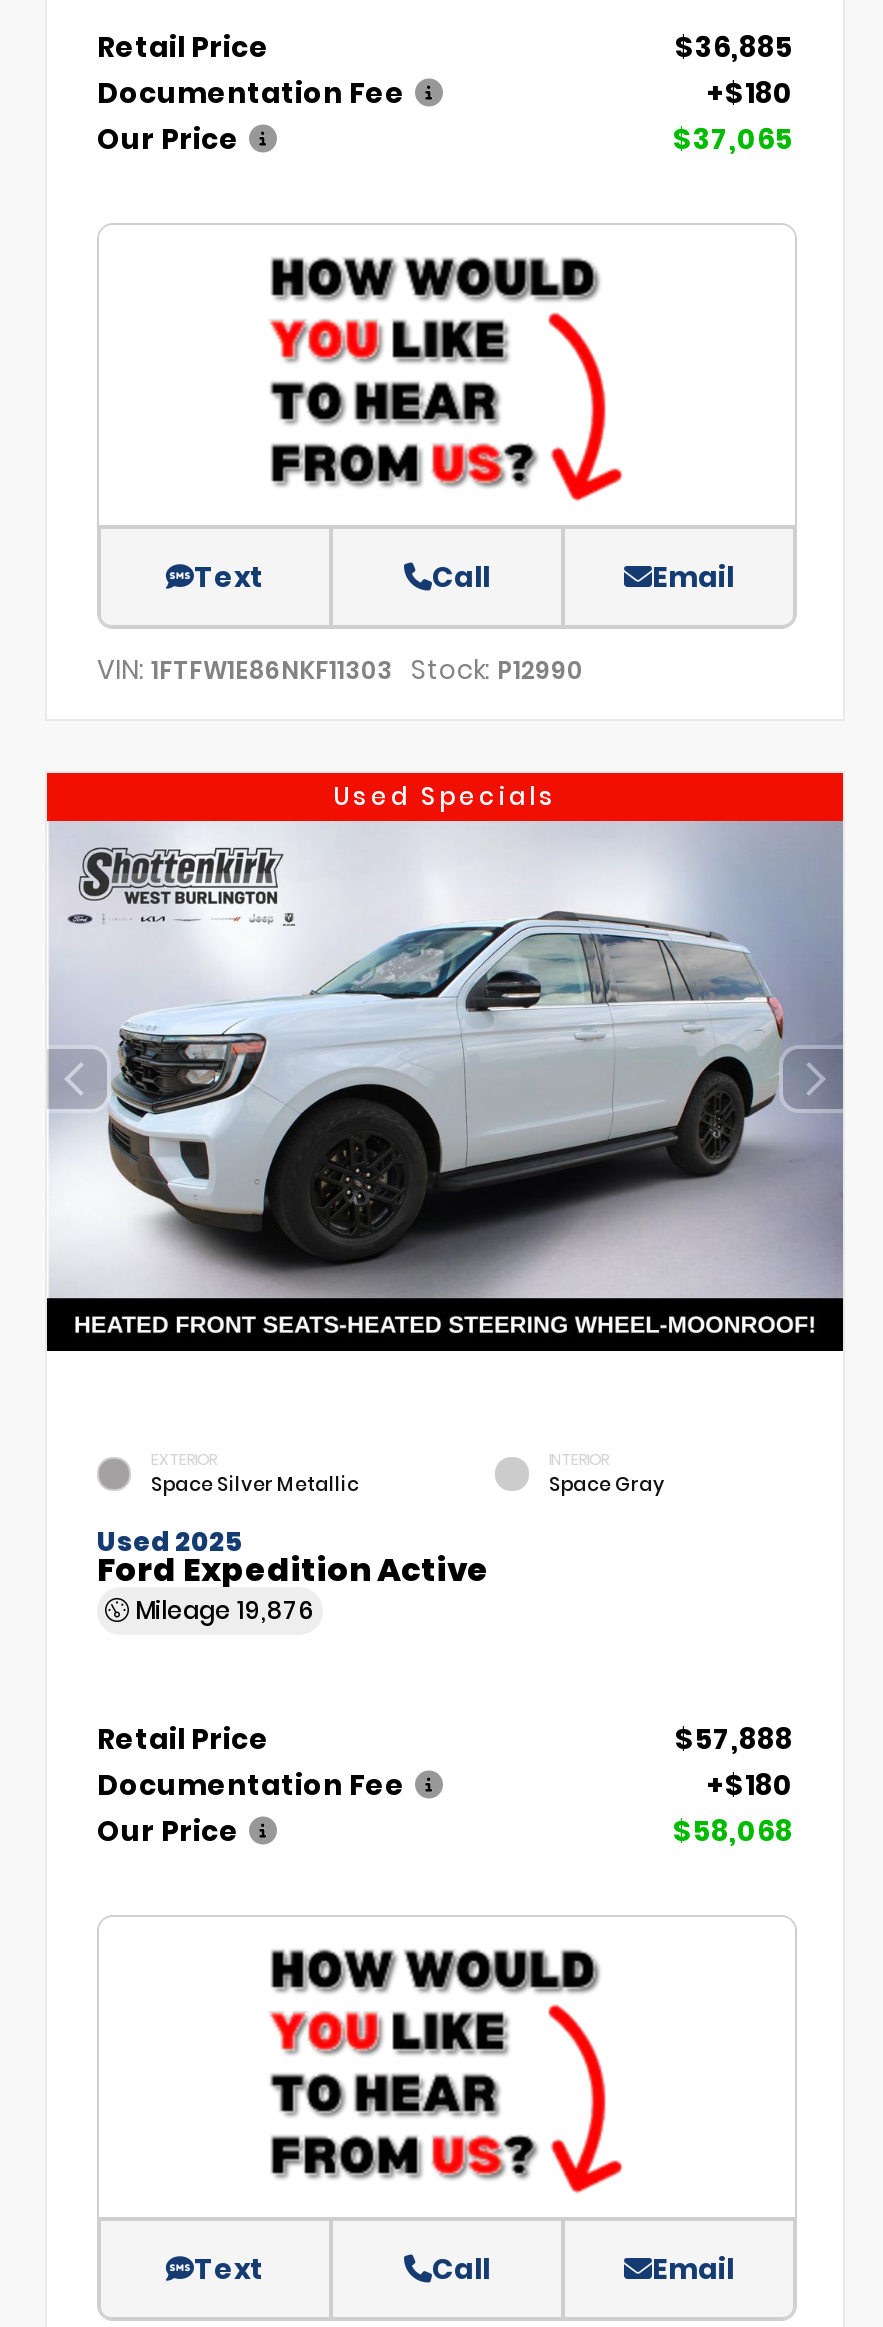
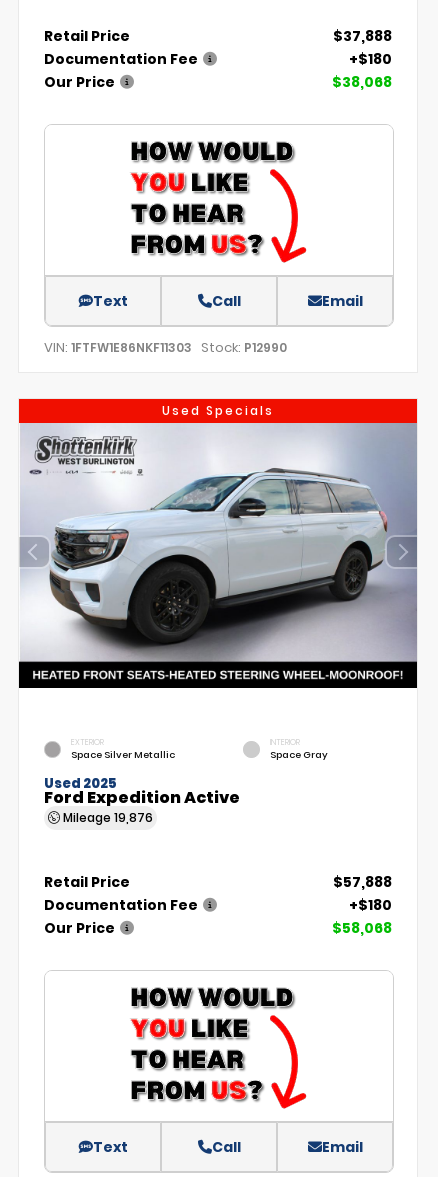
[675,27,793,67] $36,885 -> [333,26,392,46] $37,888
[673,119,793,159] $37,065 -> [332,72,392,92] $38,068

